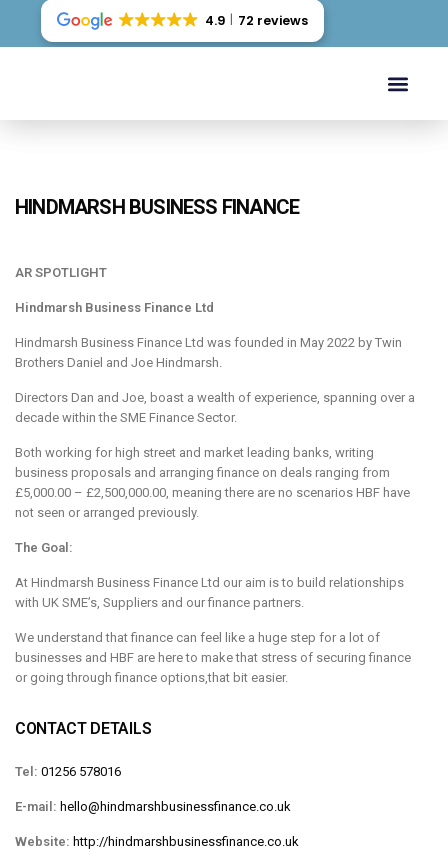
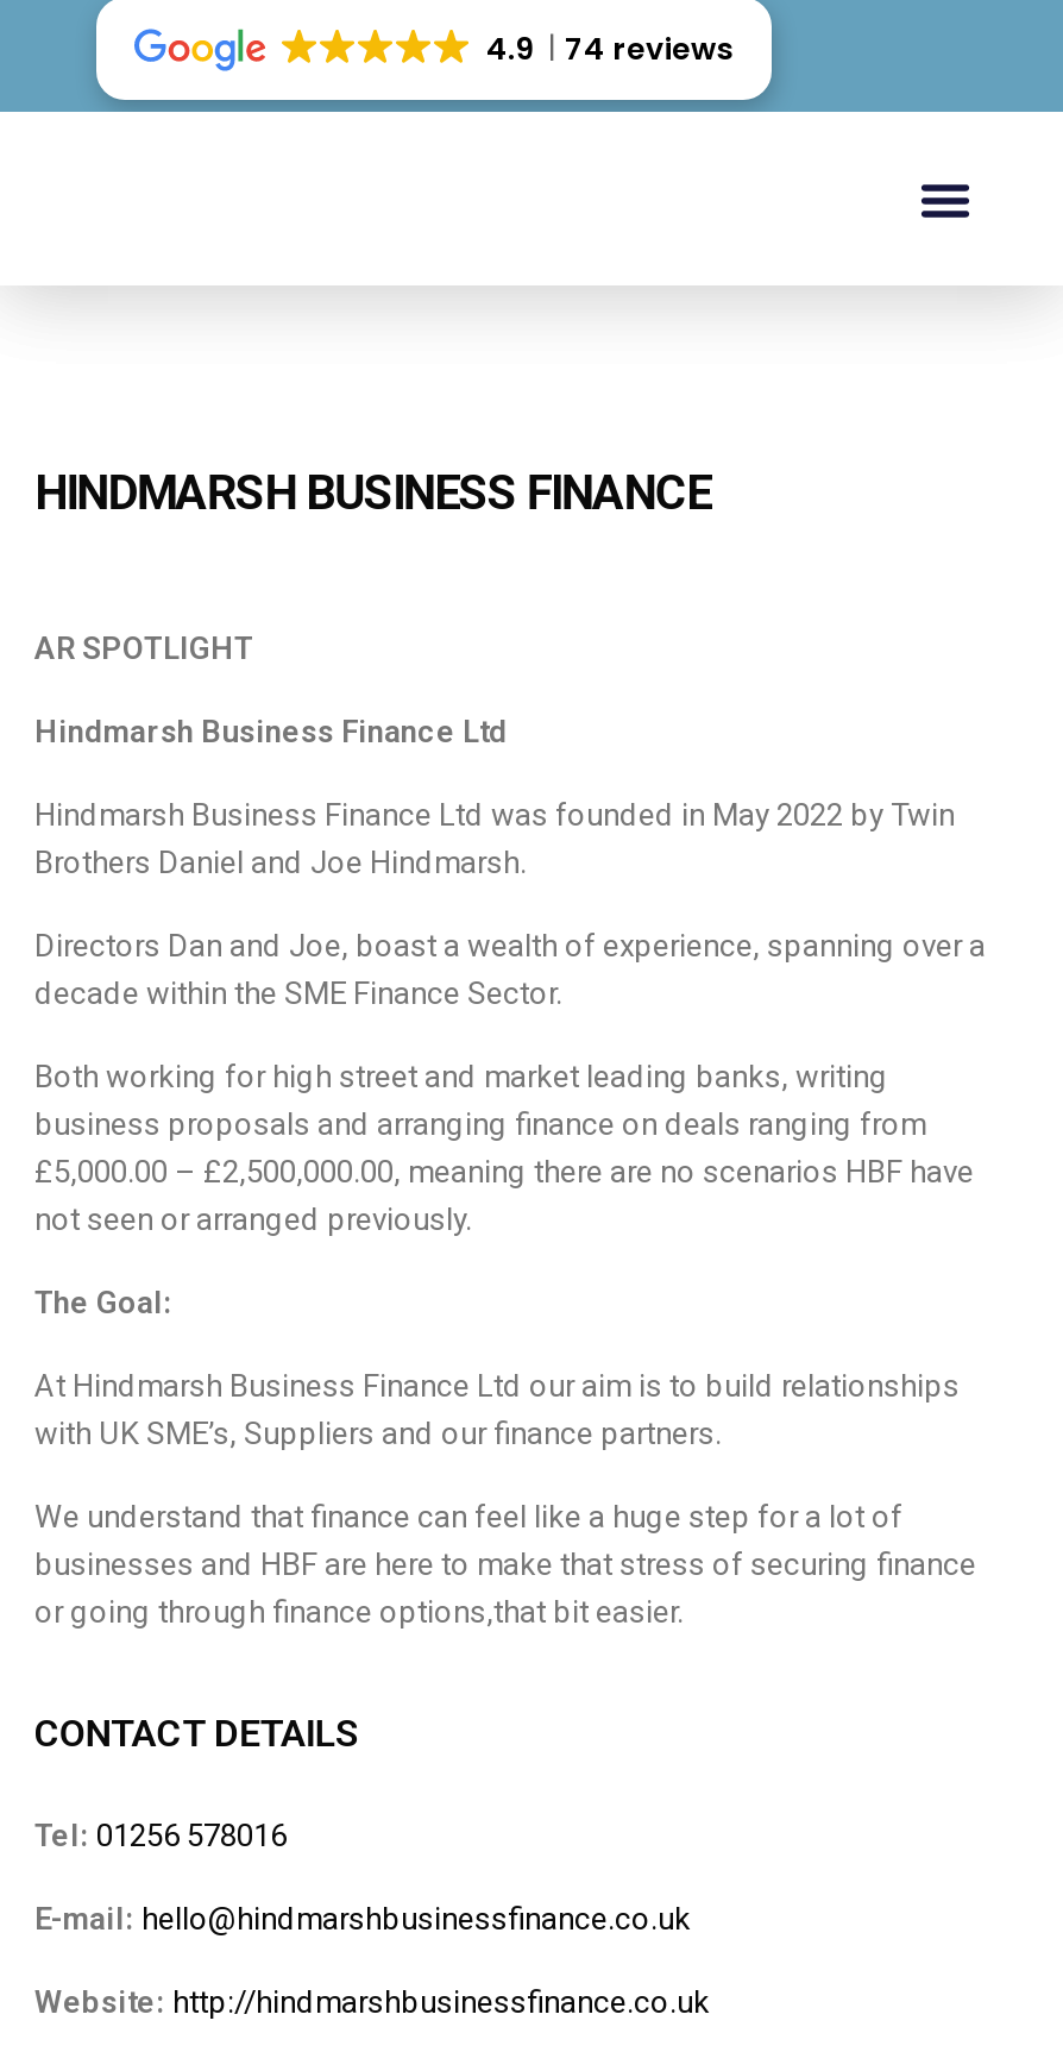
[205,12,308,29] 4.9 72 reviews -> [486,28,734,68] 4.9 74 reviews

